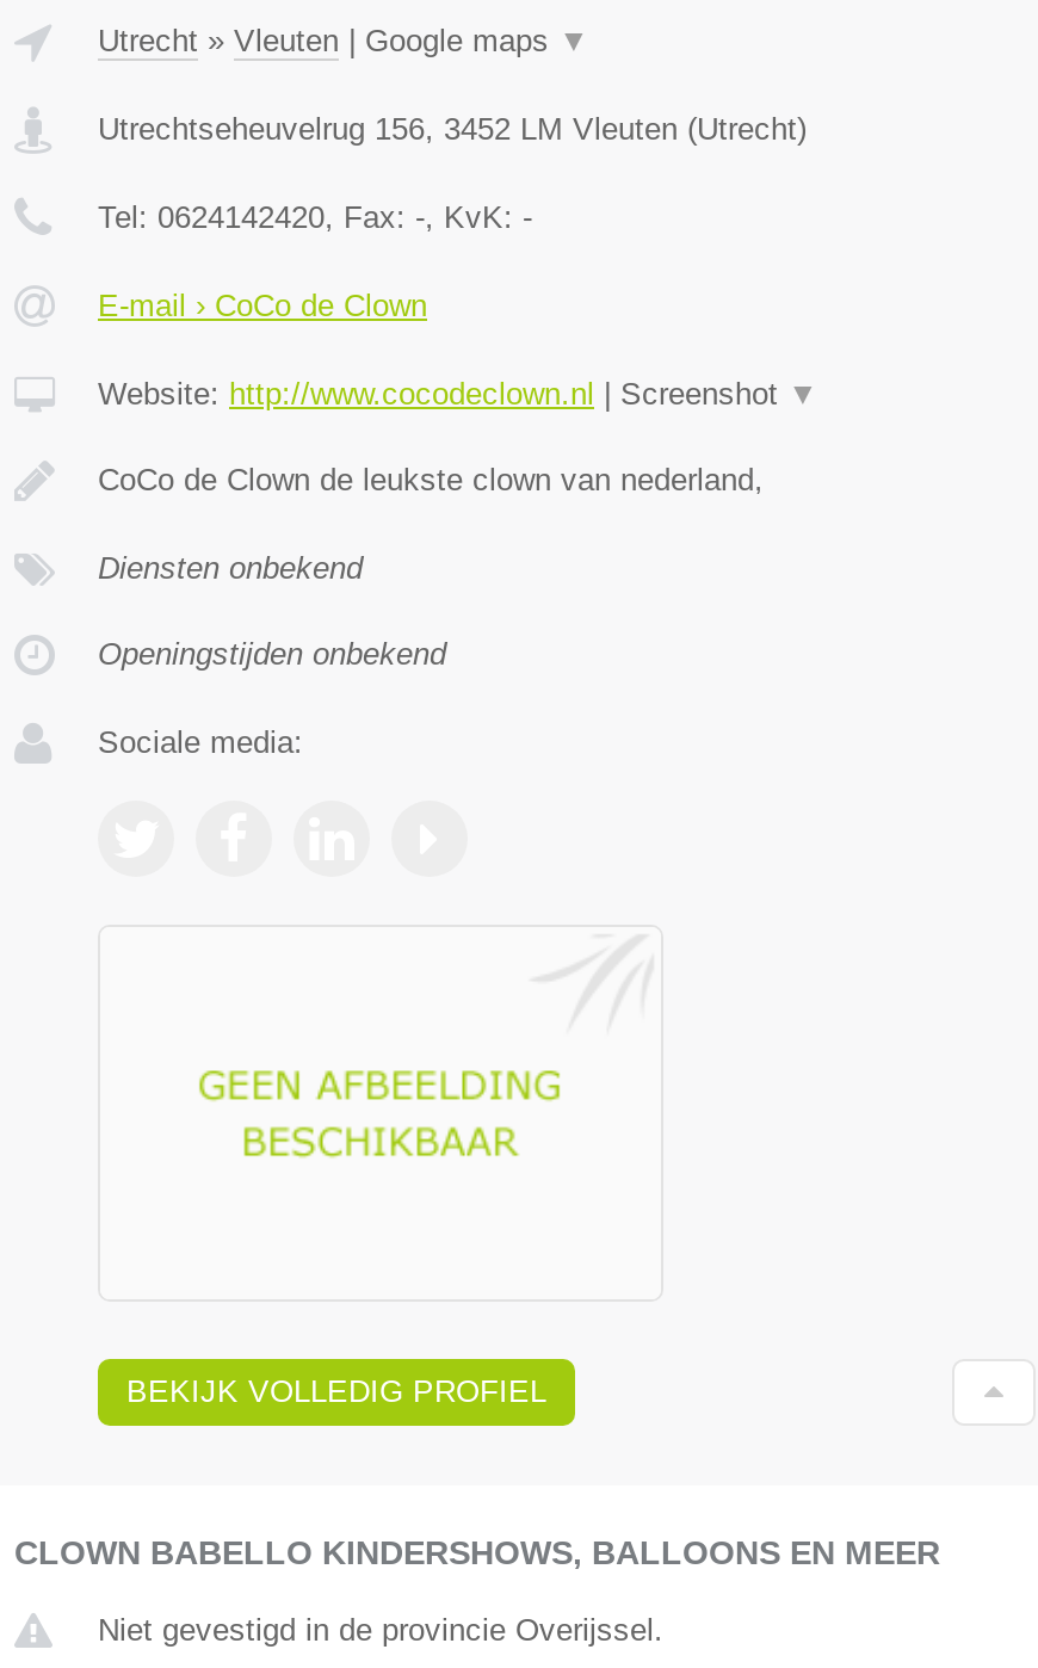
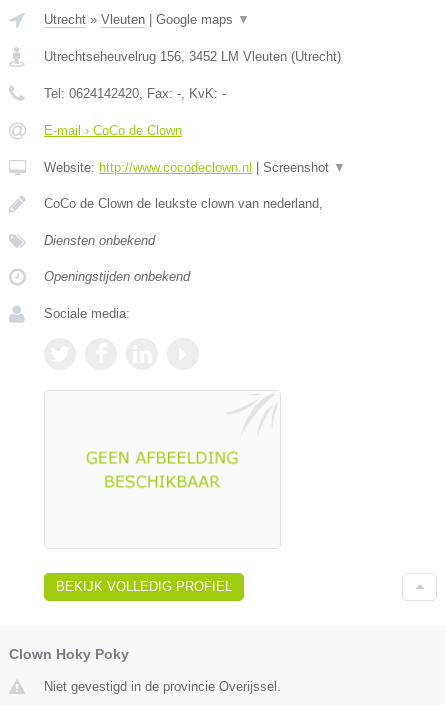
[14,1534,940,1572] CLOWN BABELLO KINDERSHOWS, BALLOONS EN MEER -> [9,646,129,662] Clown Hoky Poky

